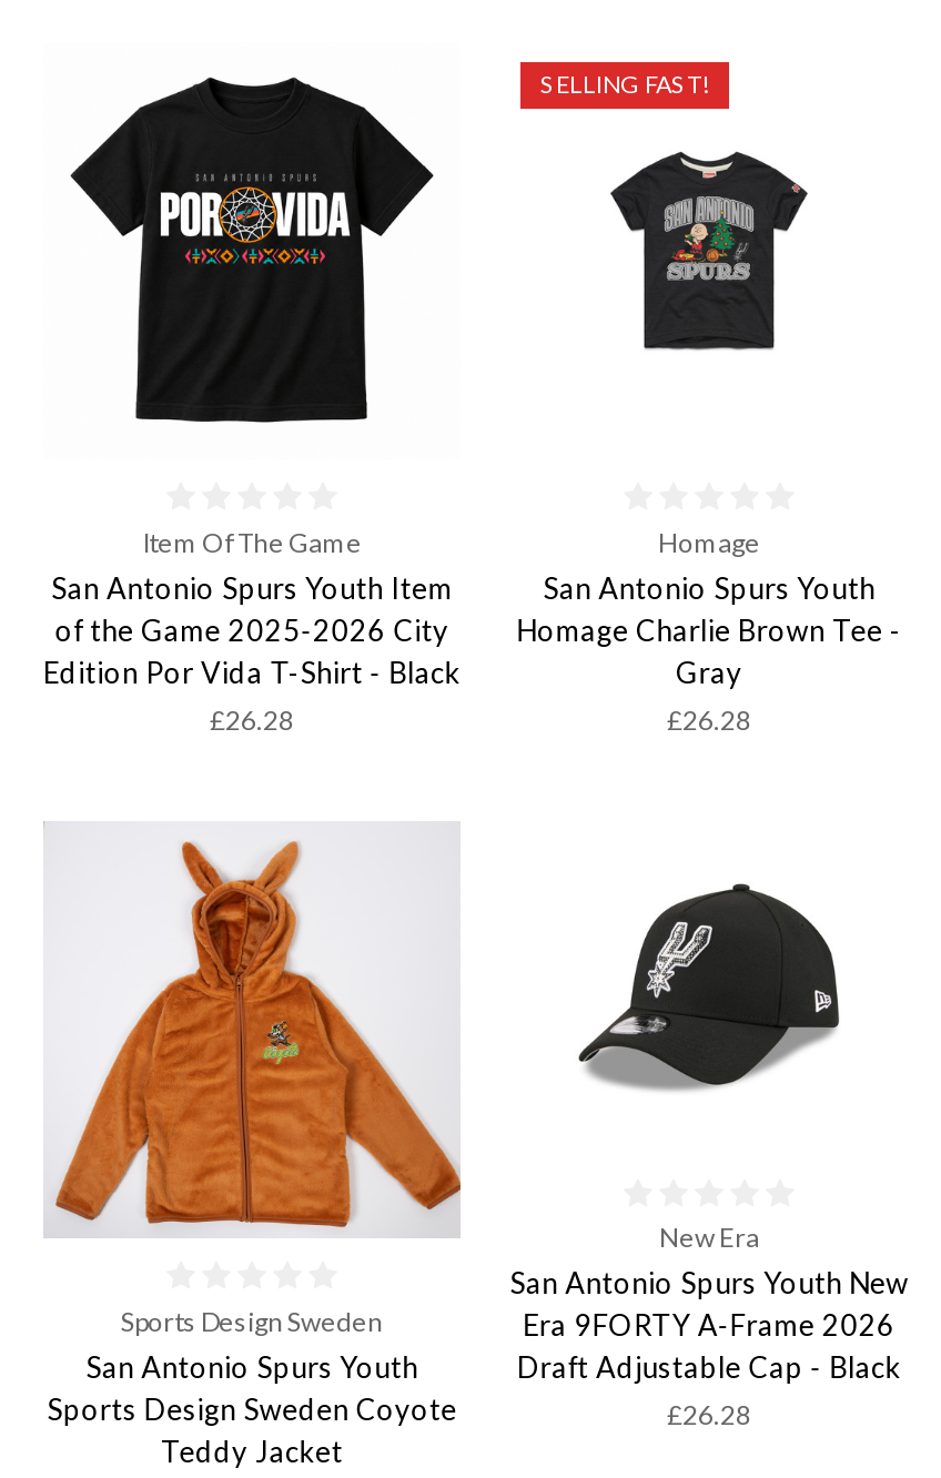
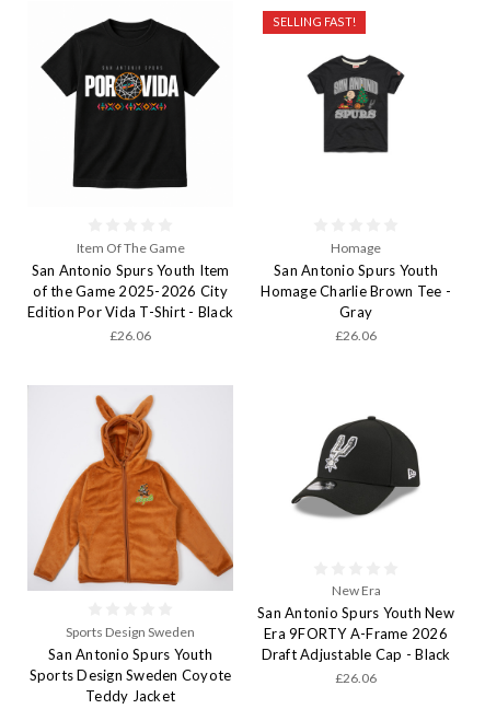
[210,703,294,737] £26.28 -> [109,327,151,344] £26.06
[667,703,751,737] £26.28 -> [335,327,377,344] £26.06
[667,1399,751,1432] £26.28 -> [335,670,377,686] £26.06

